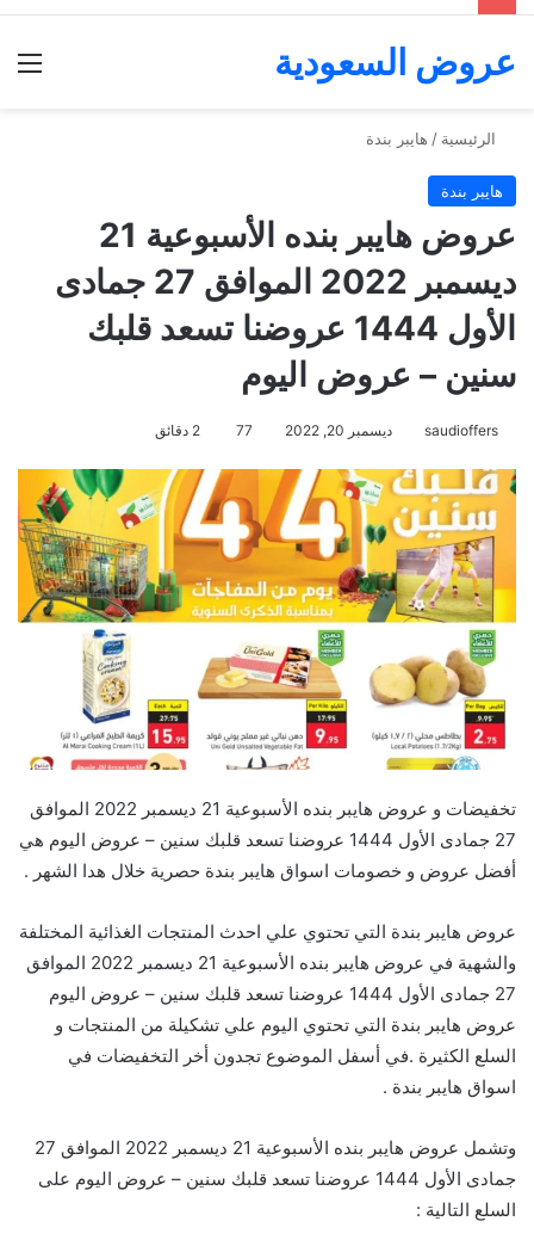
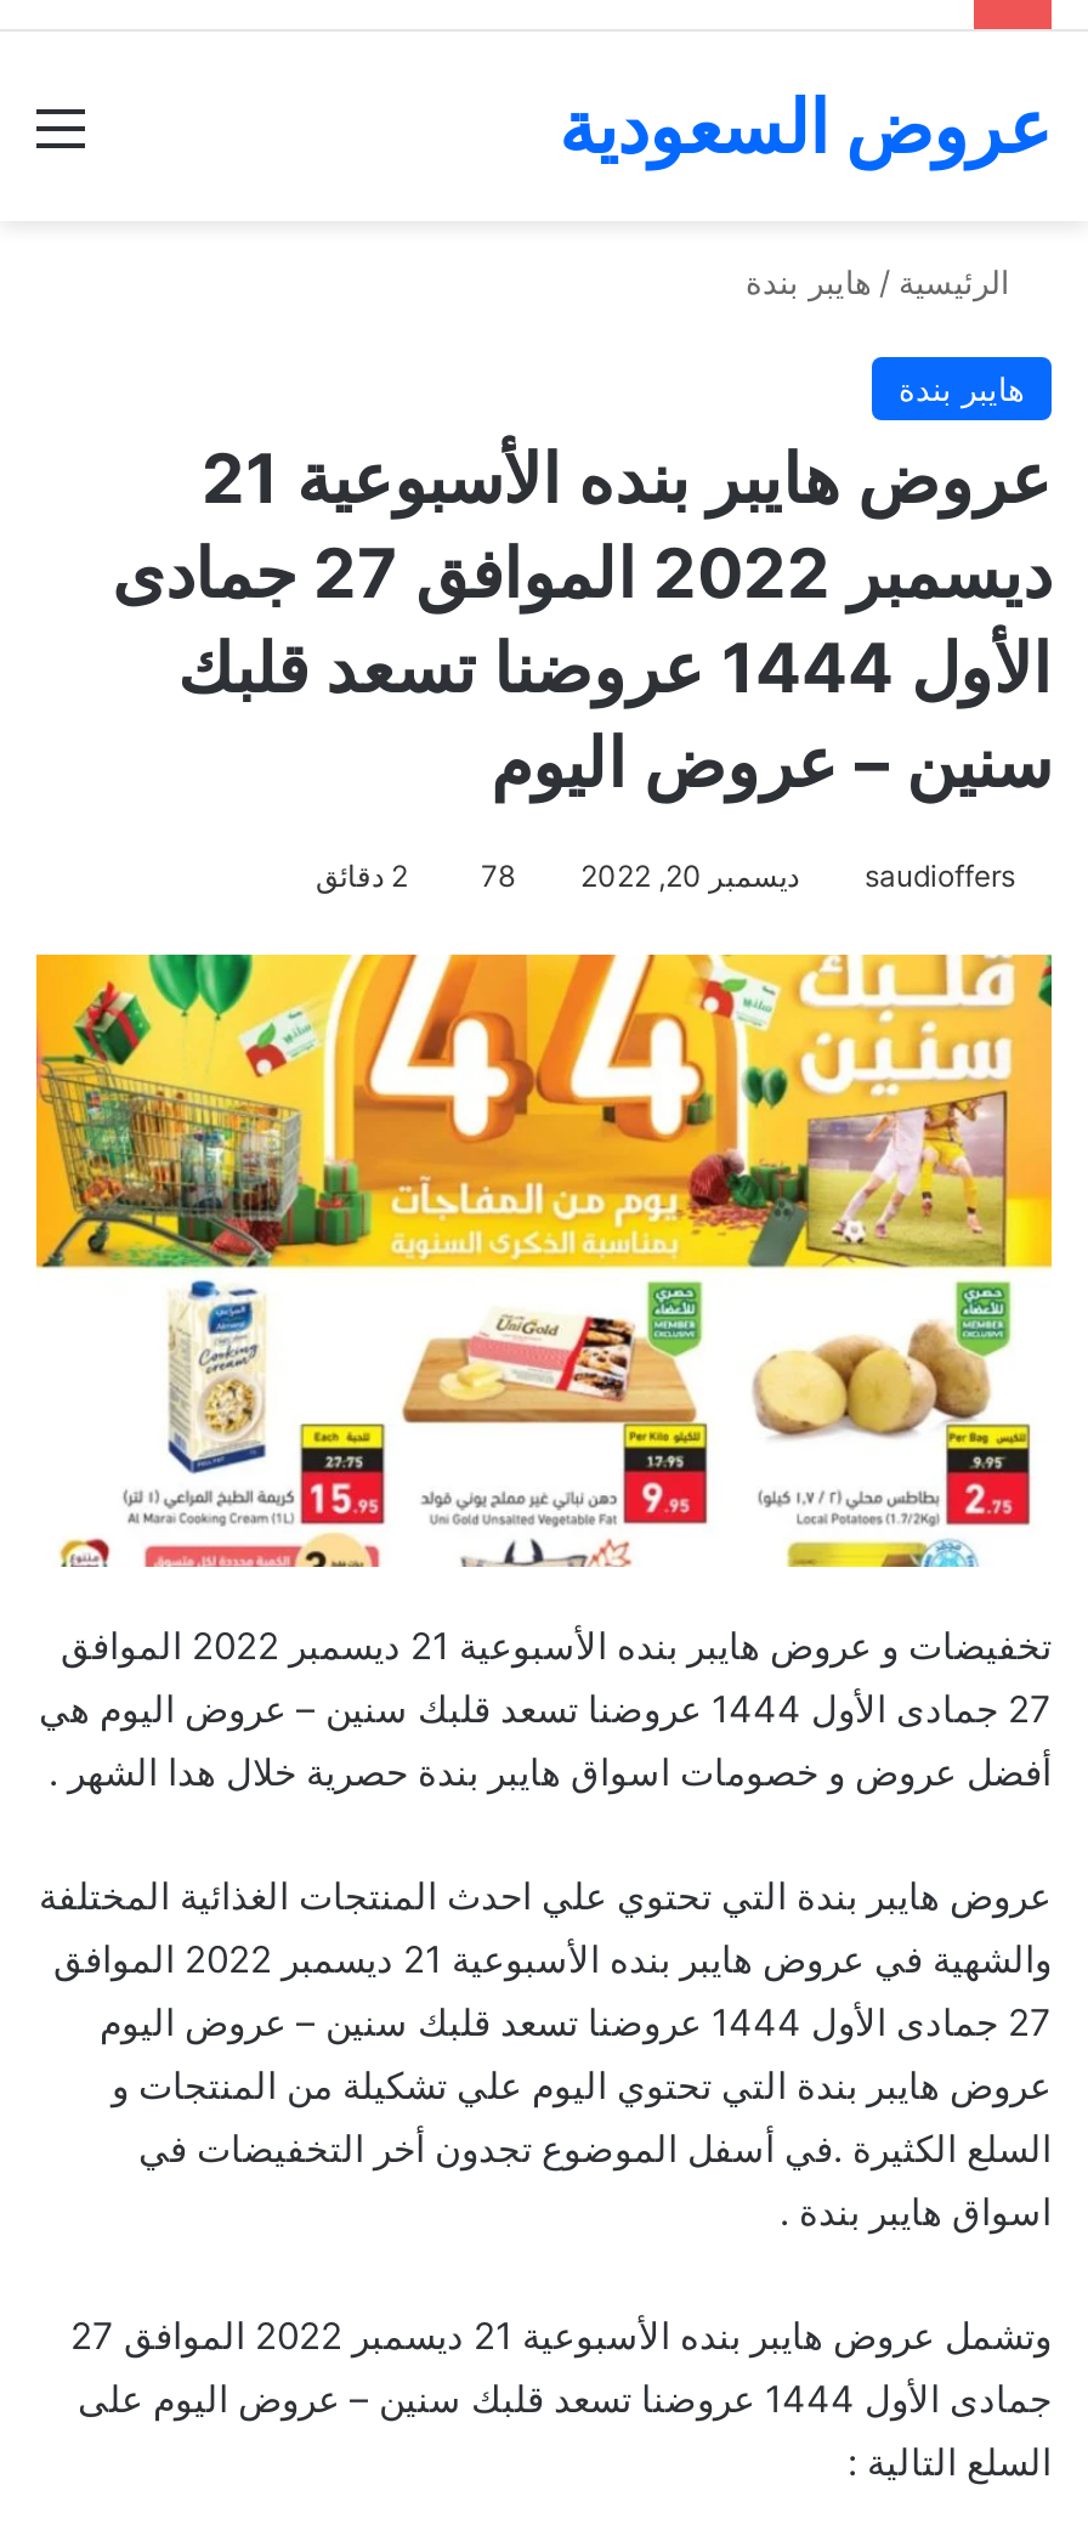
[236,421,253,439] 77 -> [481,858,515,894] 78

